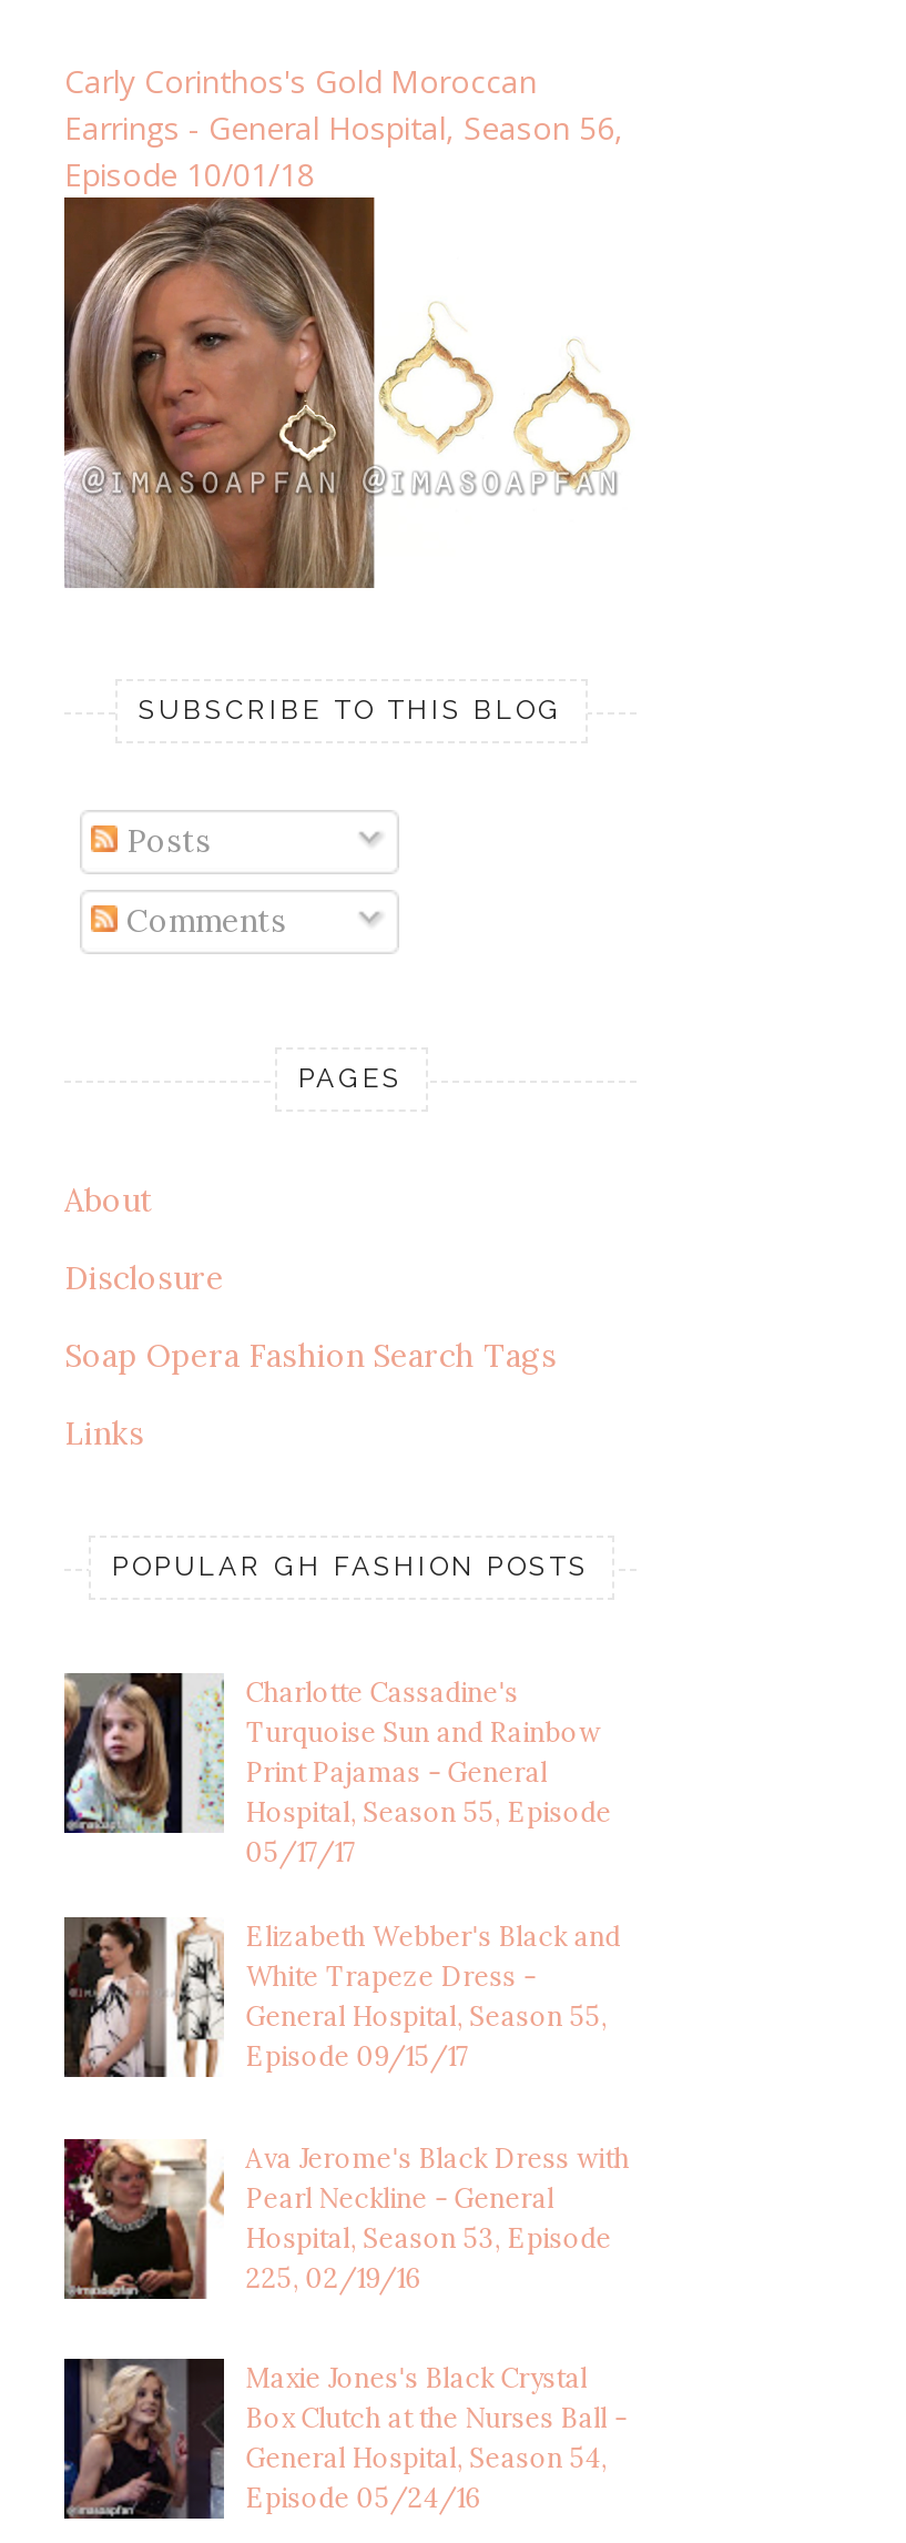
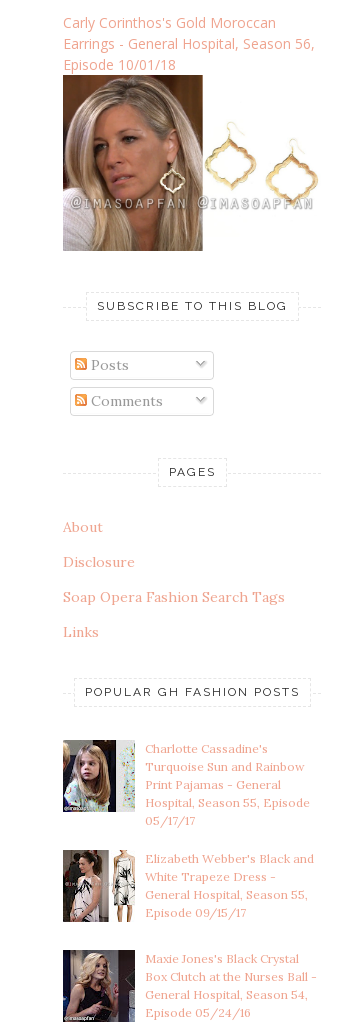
[62,2137,629,2299] [image] | Ava Jerome's Black Dress with | Pearl Neckline - General | Hospital, Season 53, Episode | 225, 02/19/16 -> none

